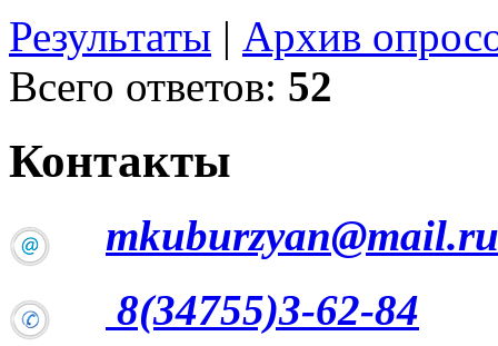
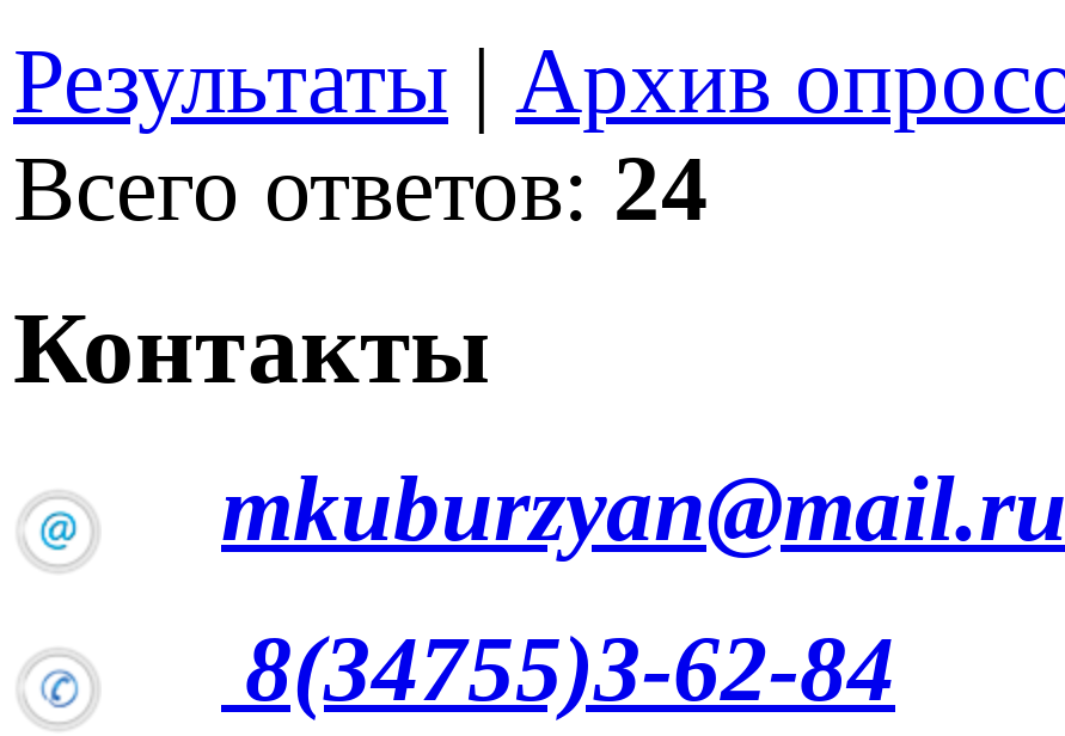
[9,62,332,110] Всего ответов: 52 -> [13,136,709,239] Всего ответов: 24

